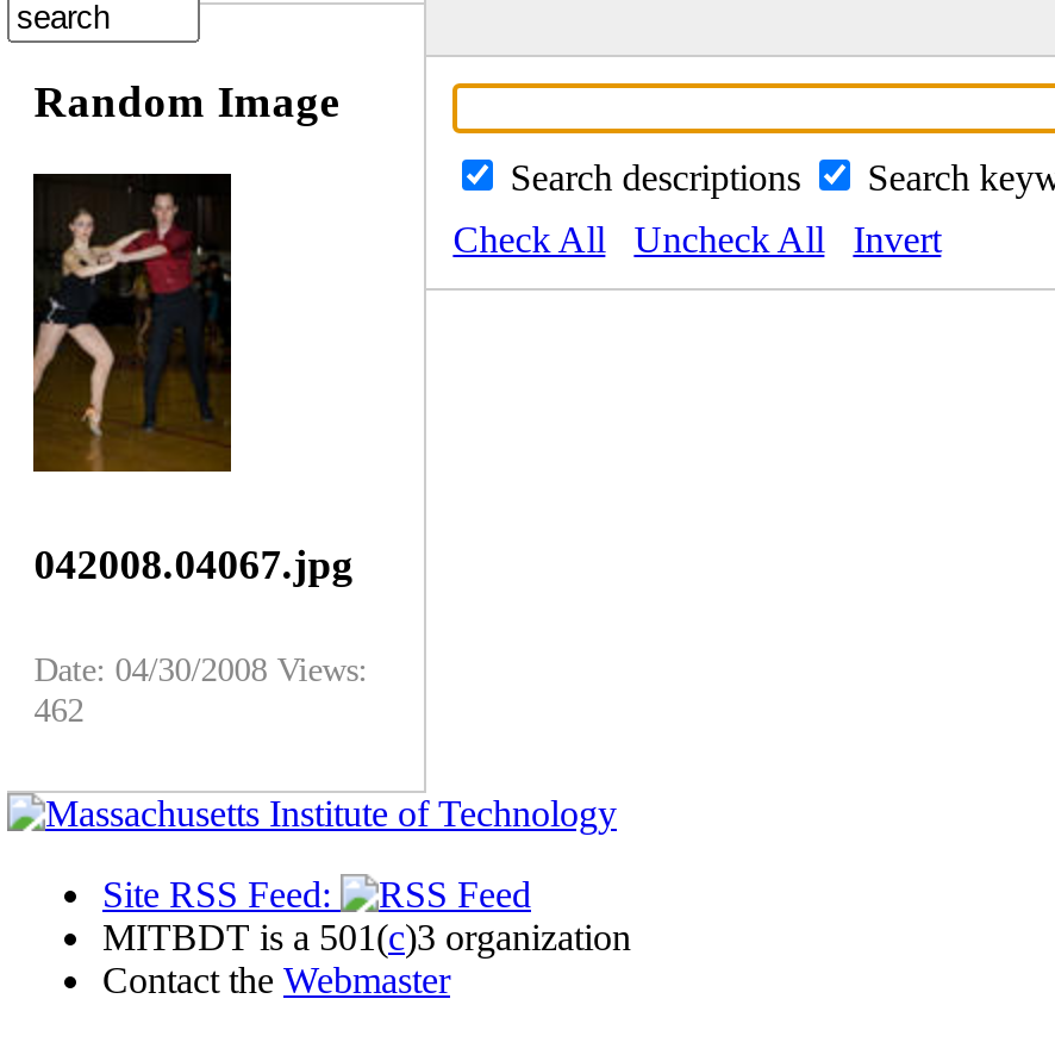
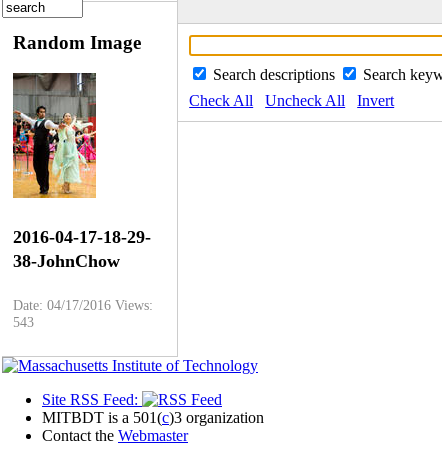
[31,174,353,589] [image] | 042008.04067.jpg -> [12,72,151,271] [image] | 2016-04-17-18-29- | 38-JohnChow
[34,649,367,728] Date: 04/30/2008 Views: | 462 -> [13,297,153,330] Date: 04/17/2016 Views: | 543

